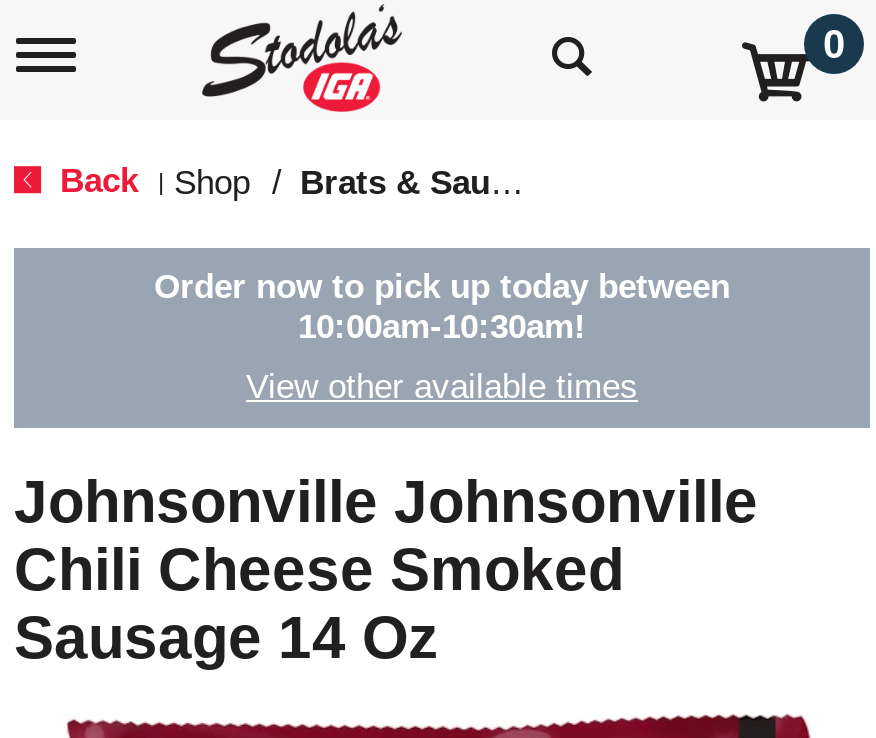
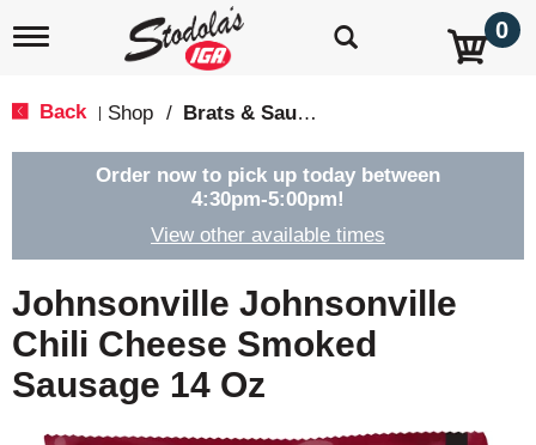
[298,308,586,346] 10:00am-10:30am! -> [191,188,345,211] 4:30pm-5:00pm!

